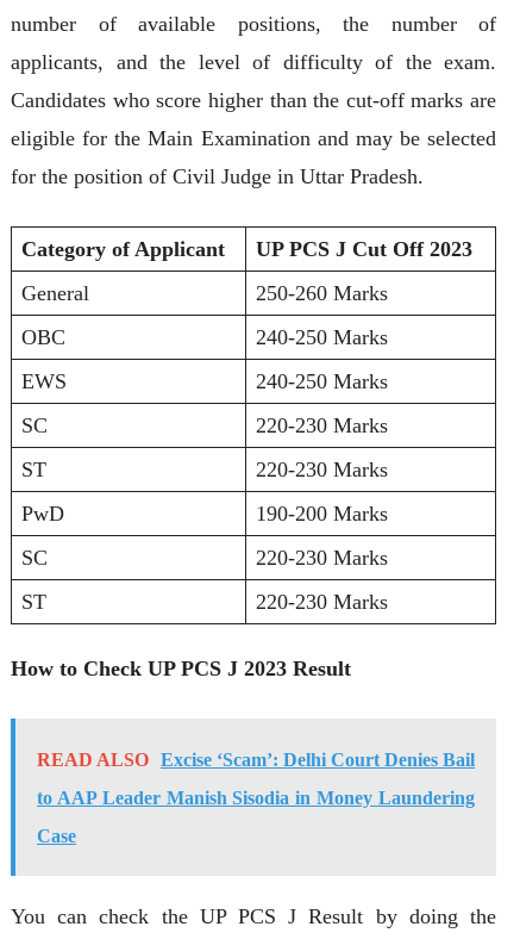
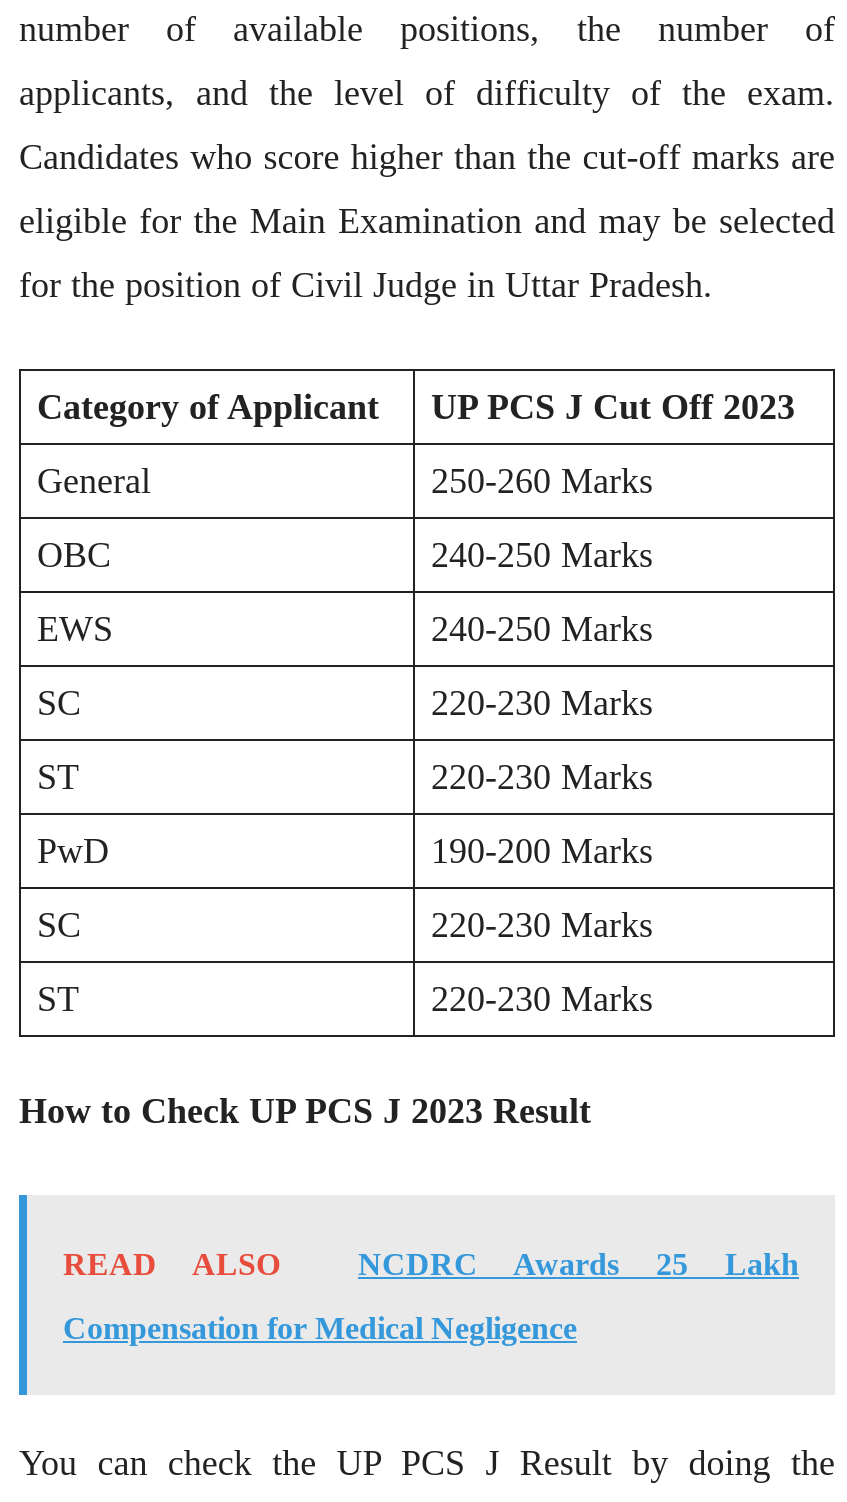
[37,749,475,846] READ ALSO Excise ‘Scam’: Delhi Court Denies Bail | to AAP Leader Manish Sisodia in Money Laundering | Case -> [63,1247,799,1345] READ ALSO | NCDRC Awards 25 Lakh | Compensation for Medical Negligence

